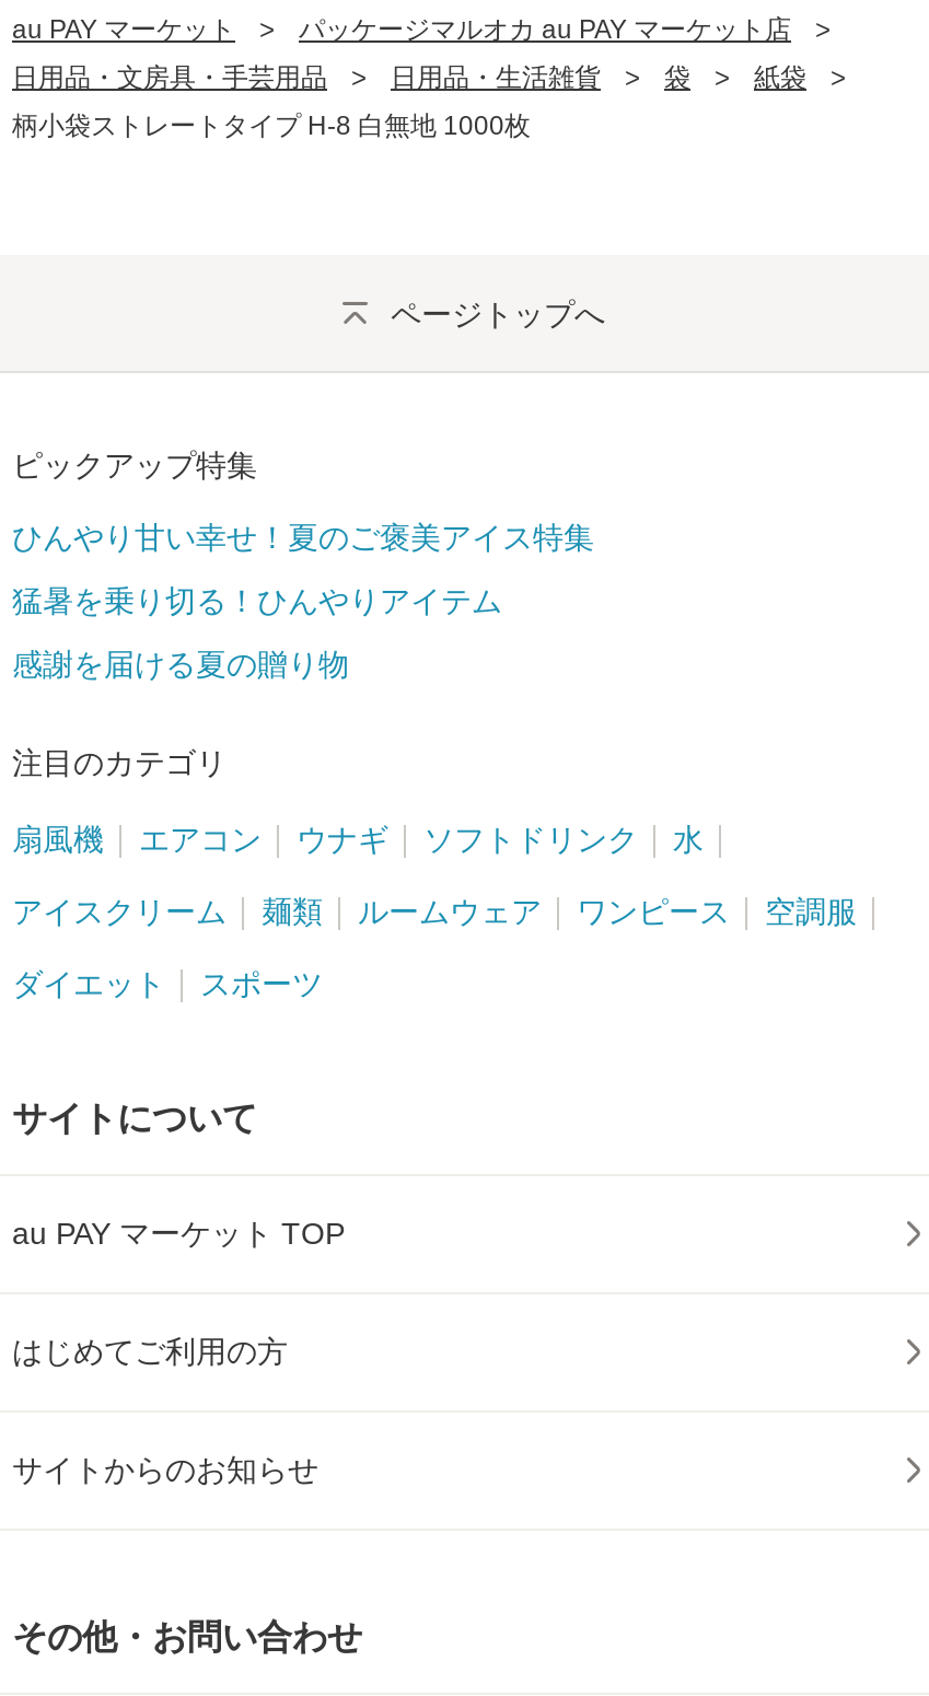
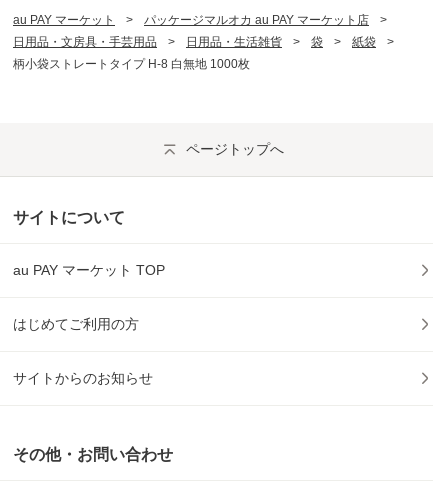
[12,448,857,1001] ピックアップ特集 | ひんやり甘い幸せ！夏のご褒美アイス特集 | 猛暑を乗り切る！ひんやりアイテム | 感謝を届ける夏の贈り物 | 注目のカテゴリ | 扇風機 | エアコン | ウナギ | ソフトドリンク | 水 | アイスクリーム | 麺類 | ルームウェア | ワンピース | 空調服 | ダイエット | スポーツ -> none

